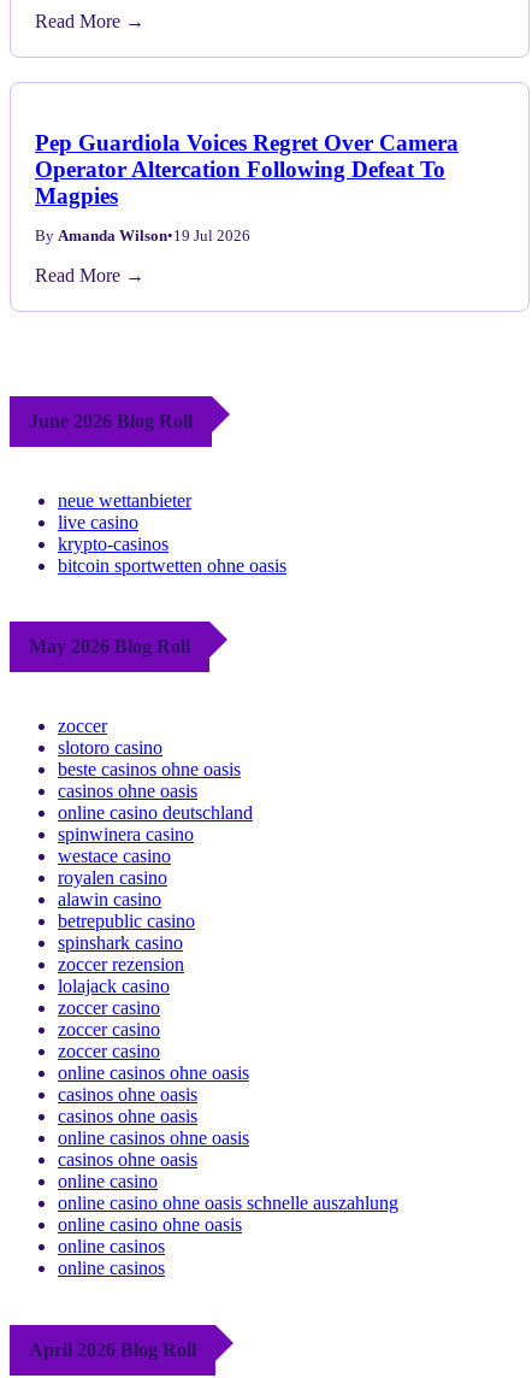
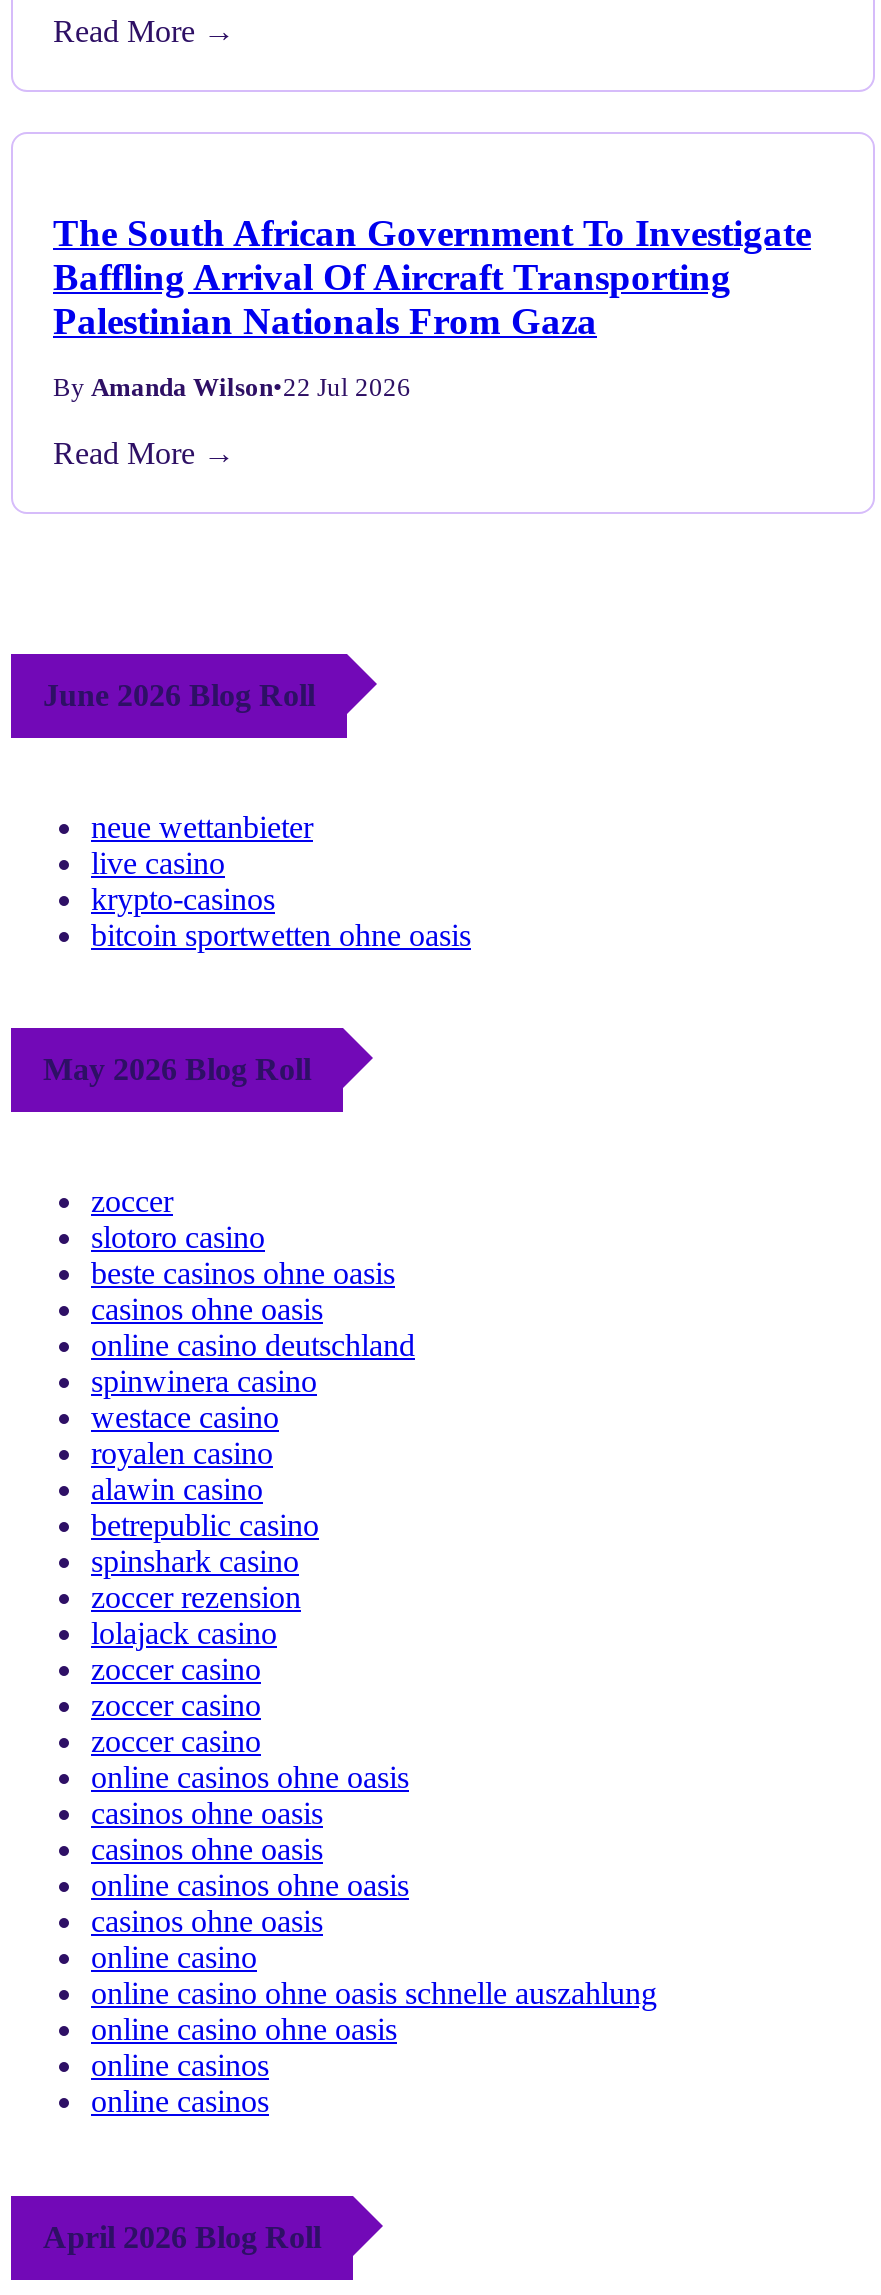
[35,130,459,209] Pep Guardiola Voices Regret Over Camera | Operator Altercation Following Defeat To | Magpies -> [53,213,811,343] The South African Government To Investigate | Baffling Arrival Of Aircraft Transporting | Palestinian Nationals From Gaza
[35,228,250,245] By Amanda Wilson•19 Jul 2026 -> [53,375,411,403] By Amanda Wilson•22 Jul 2026

